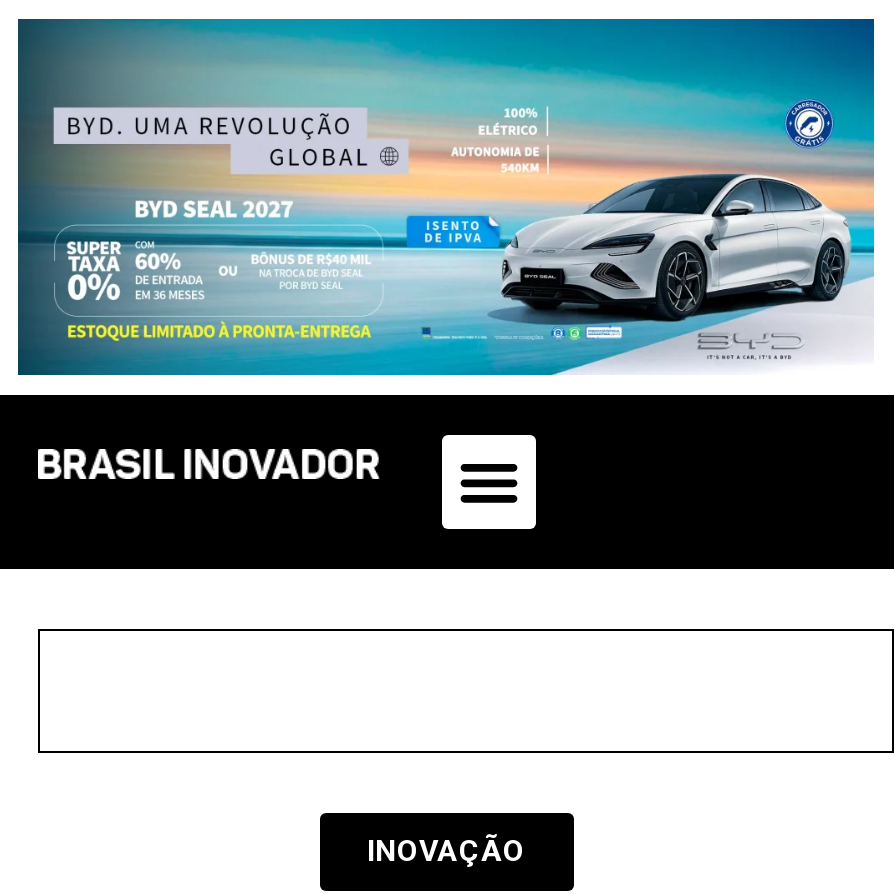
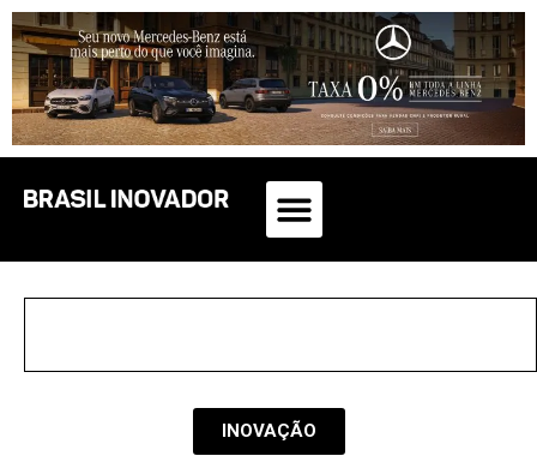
[16,17,876,377] [image] -> [11,11,526,146] [image]

